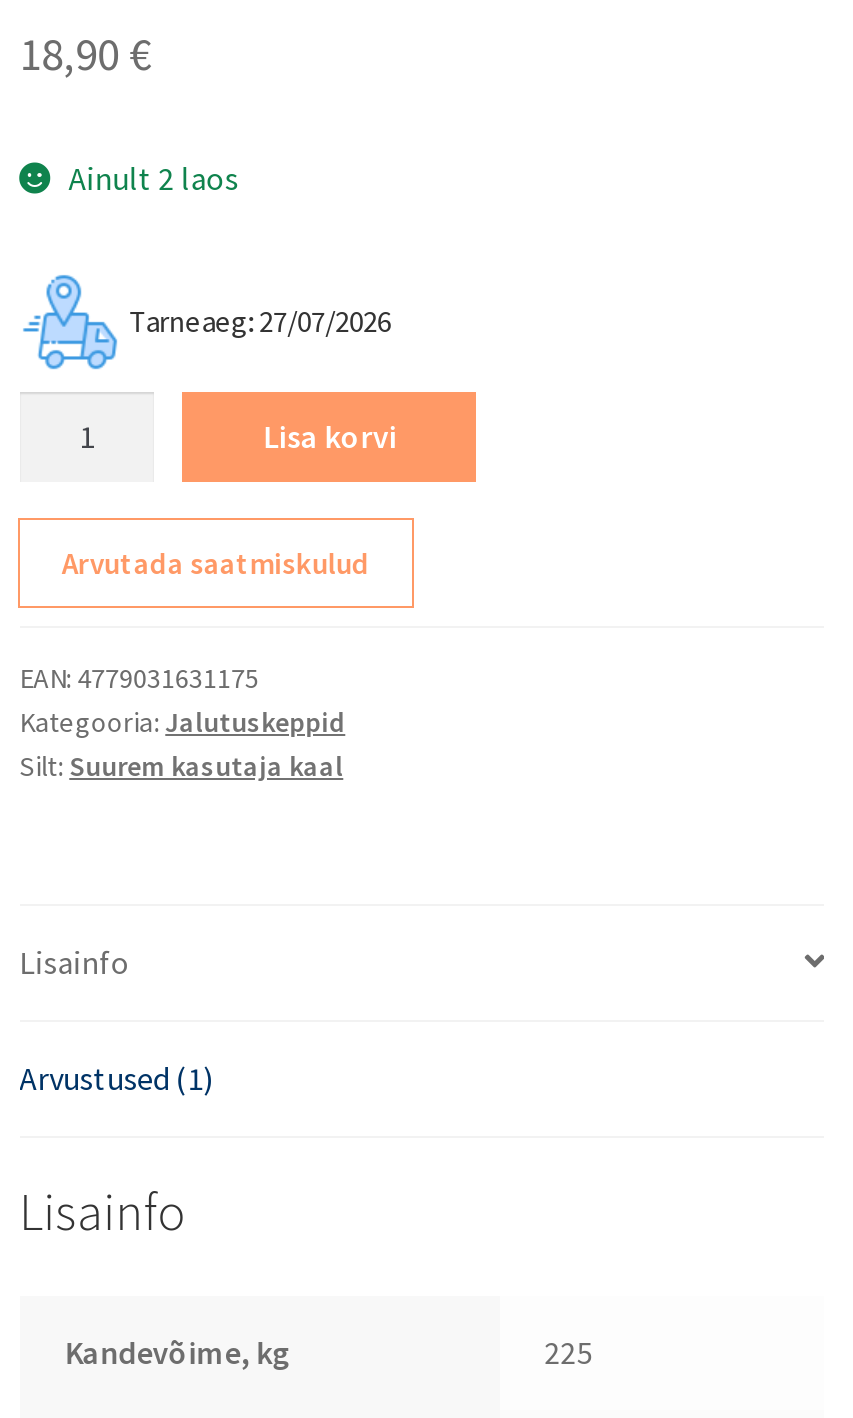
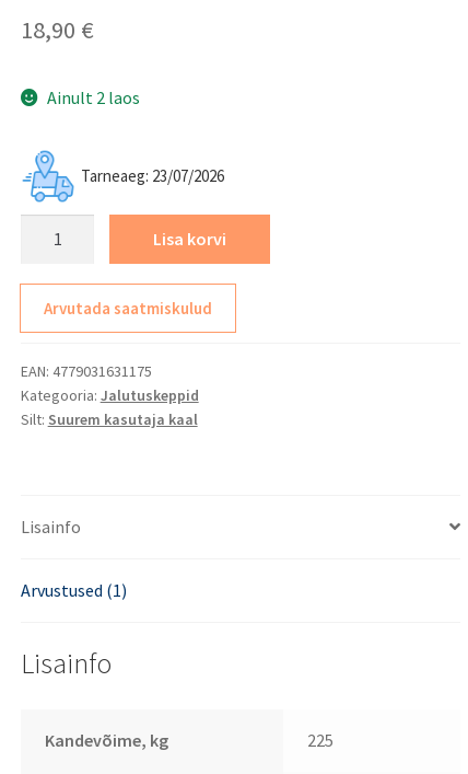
[129,303,391,341] Tarneaeg: 27/07/2026 -> [80,166,224,187] Tarneaeg: 23/07/2026

